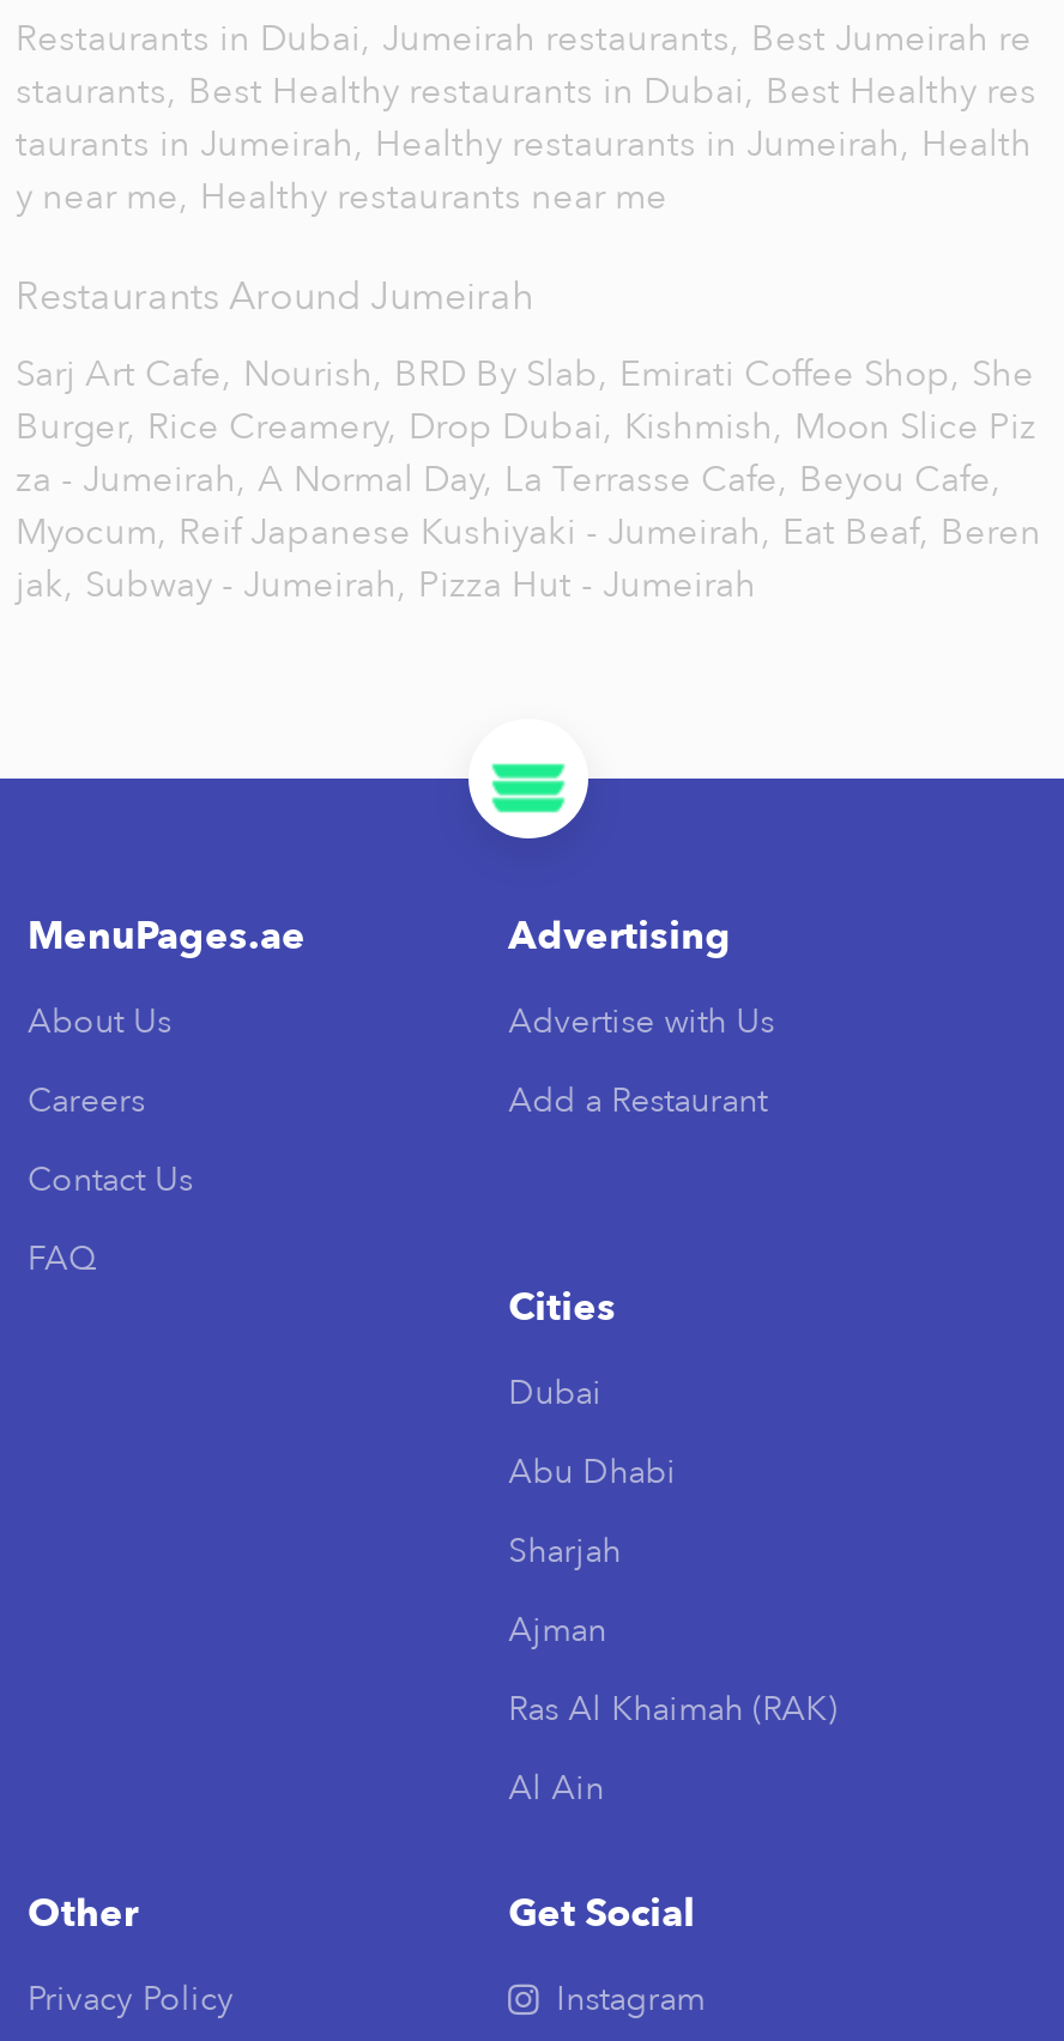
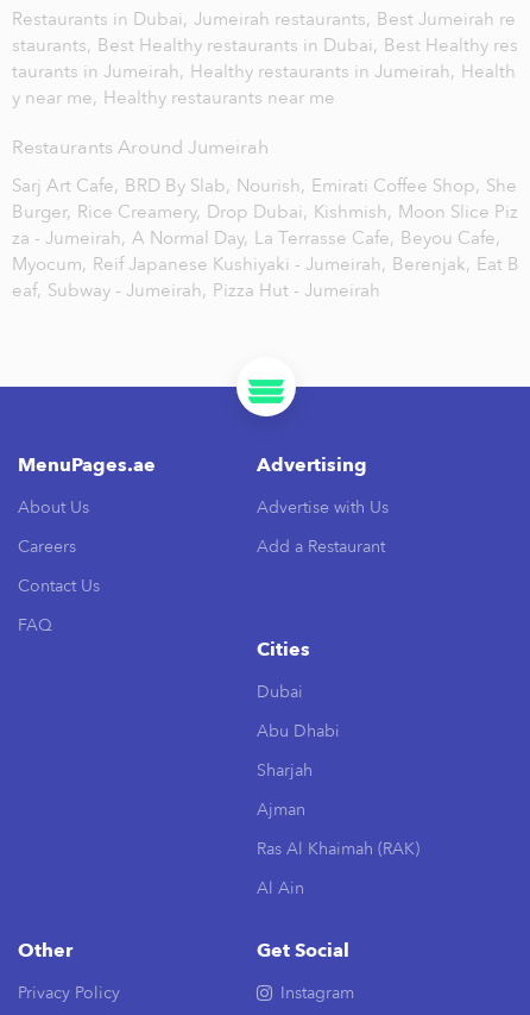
[16,350,1034,398] Sarj Art Cafe, Nourish, BRD By Slab, Emirati Coffee Shop, She -> [12,174,517,198] Sarj Art Cafe, BRD By Slab, Nourish, Emirati Coffee Shop, She
[16,508,1041,556] Myocum, Reif Japanese Kushiyaki - Jumeirah, Eat Beaf, Beren -> [12,253,519,276] Myocum, Reif Japanese Kushiyaki - Jumeirah, Berenjak, Eat B
[16,561,756,609] jak, Subway - Jumeirah, Pizza Hut - Jumeirah -> [12,279,380,302] eaf, Subway - Jumeirah, Pizza Hut - Jumeirah

